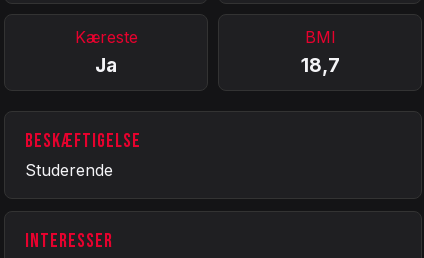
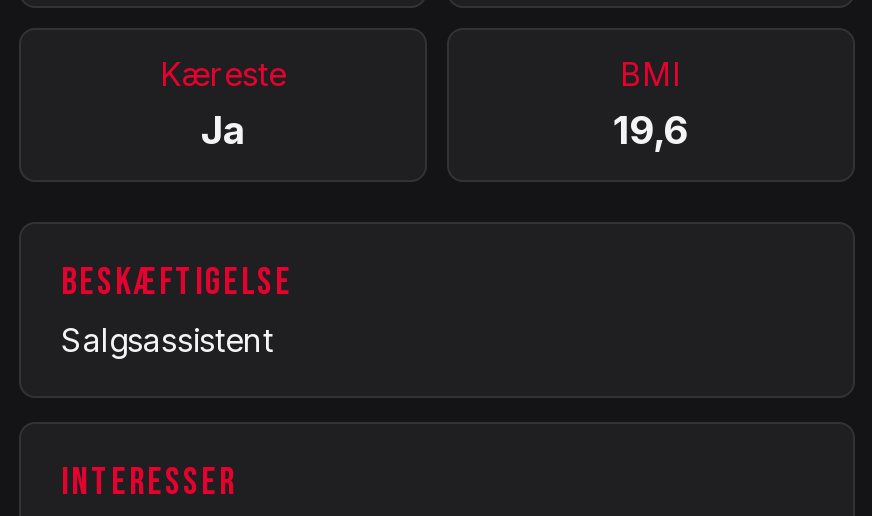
[300,53,339,77] 18,7 -> [613,106,689,154] 19,6
[25,160,113,180] Studerende -> [61,320,273,360] Salgsassistent

